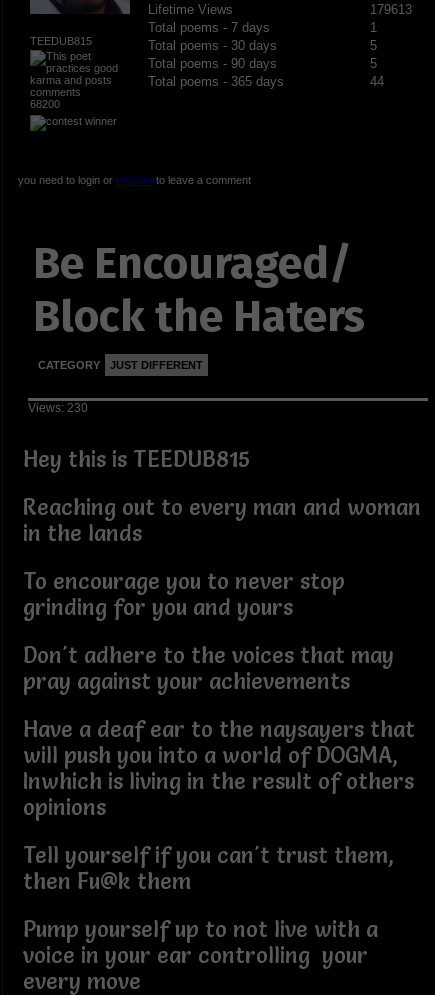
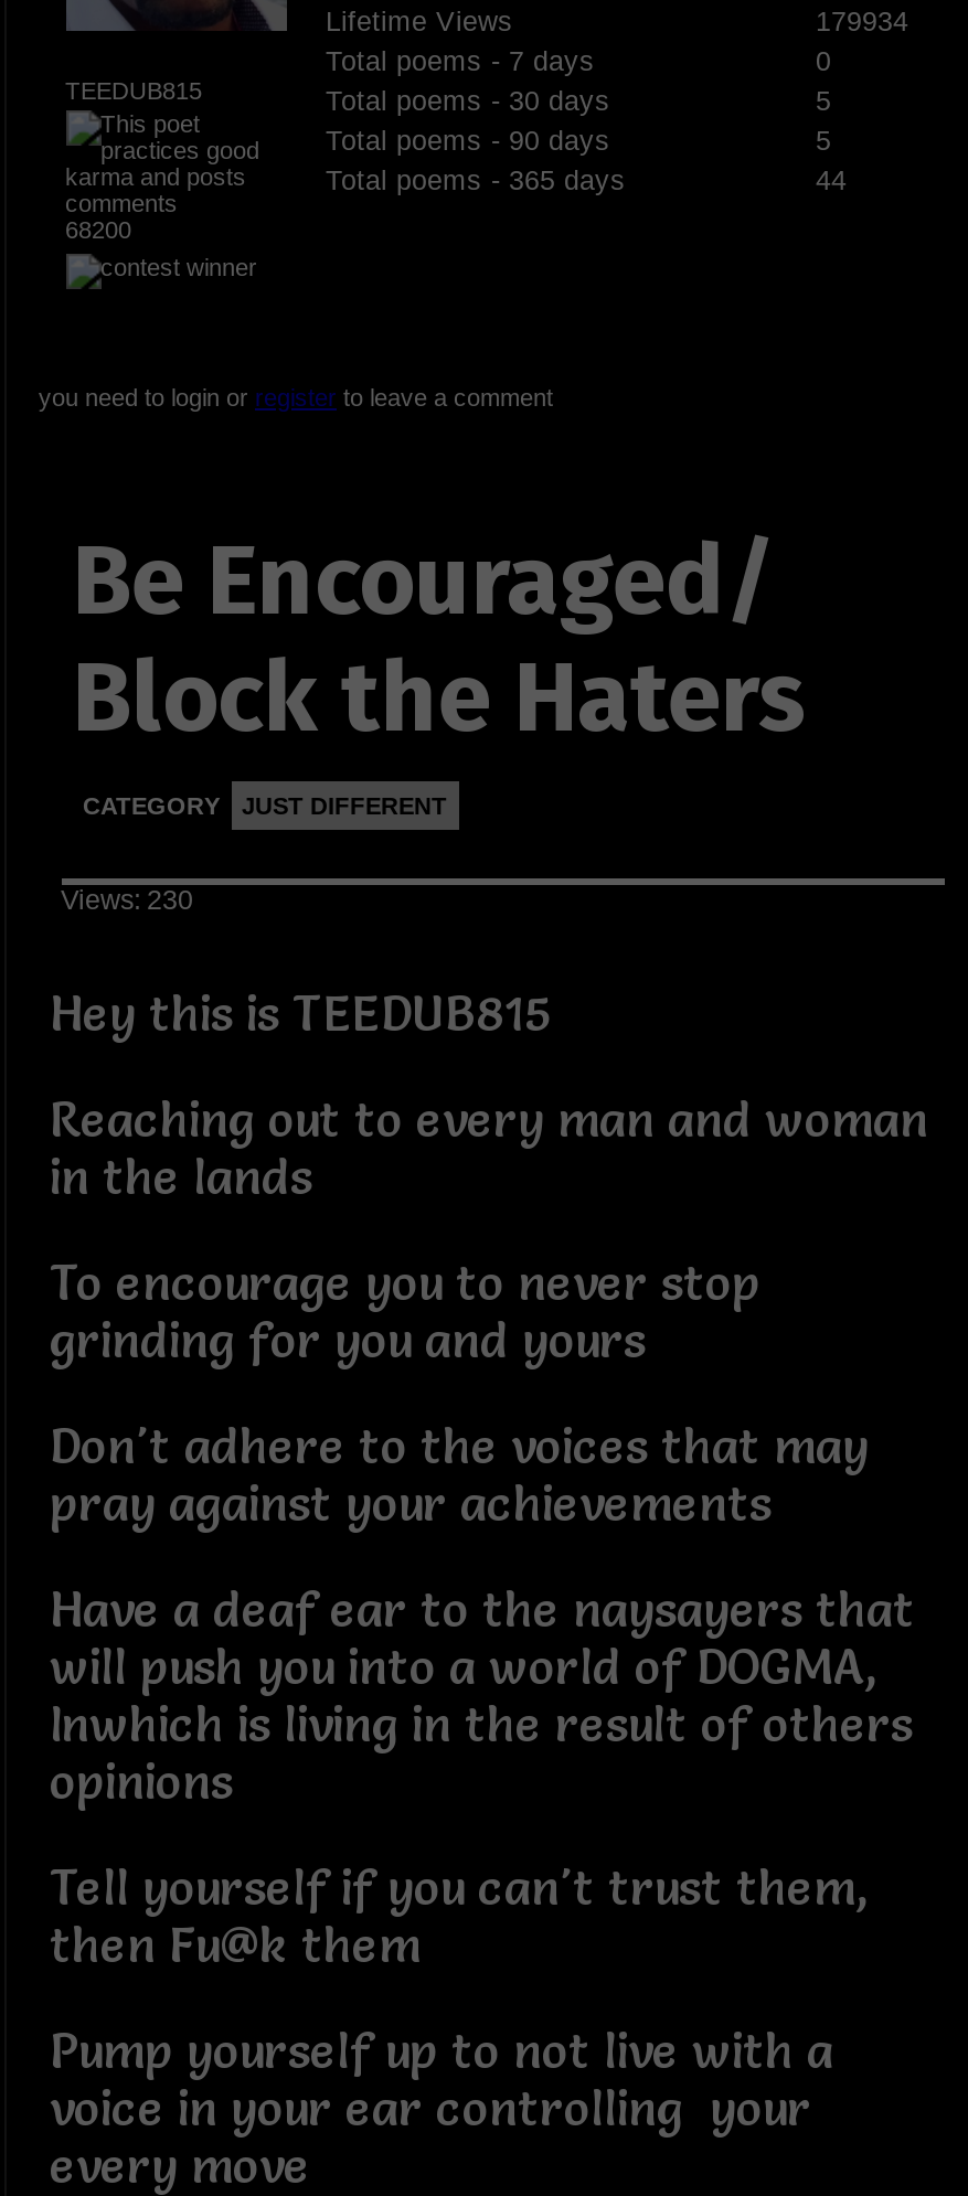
[369,3,411,17] 179613 -> [816,7,908,38] 179934
[369,21,376,35] 1 -> [816,46,831,77] 0

